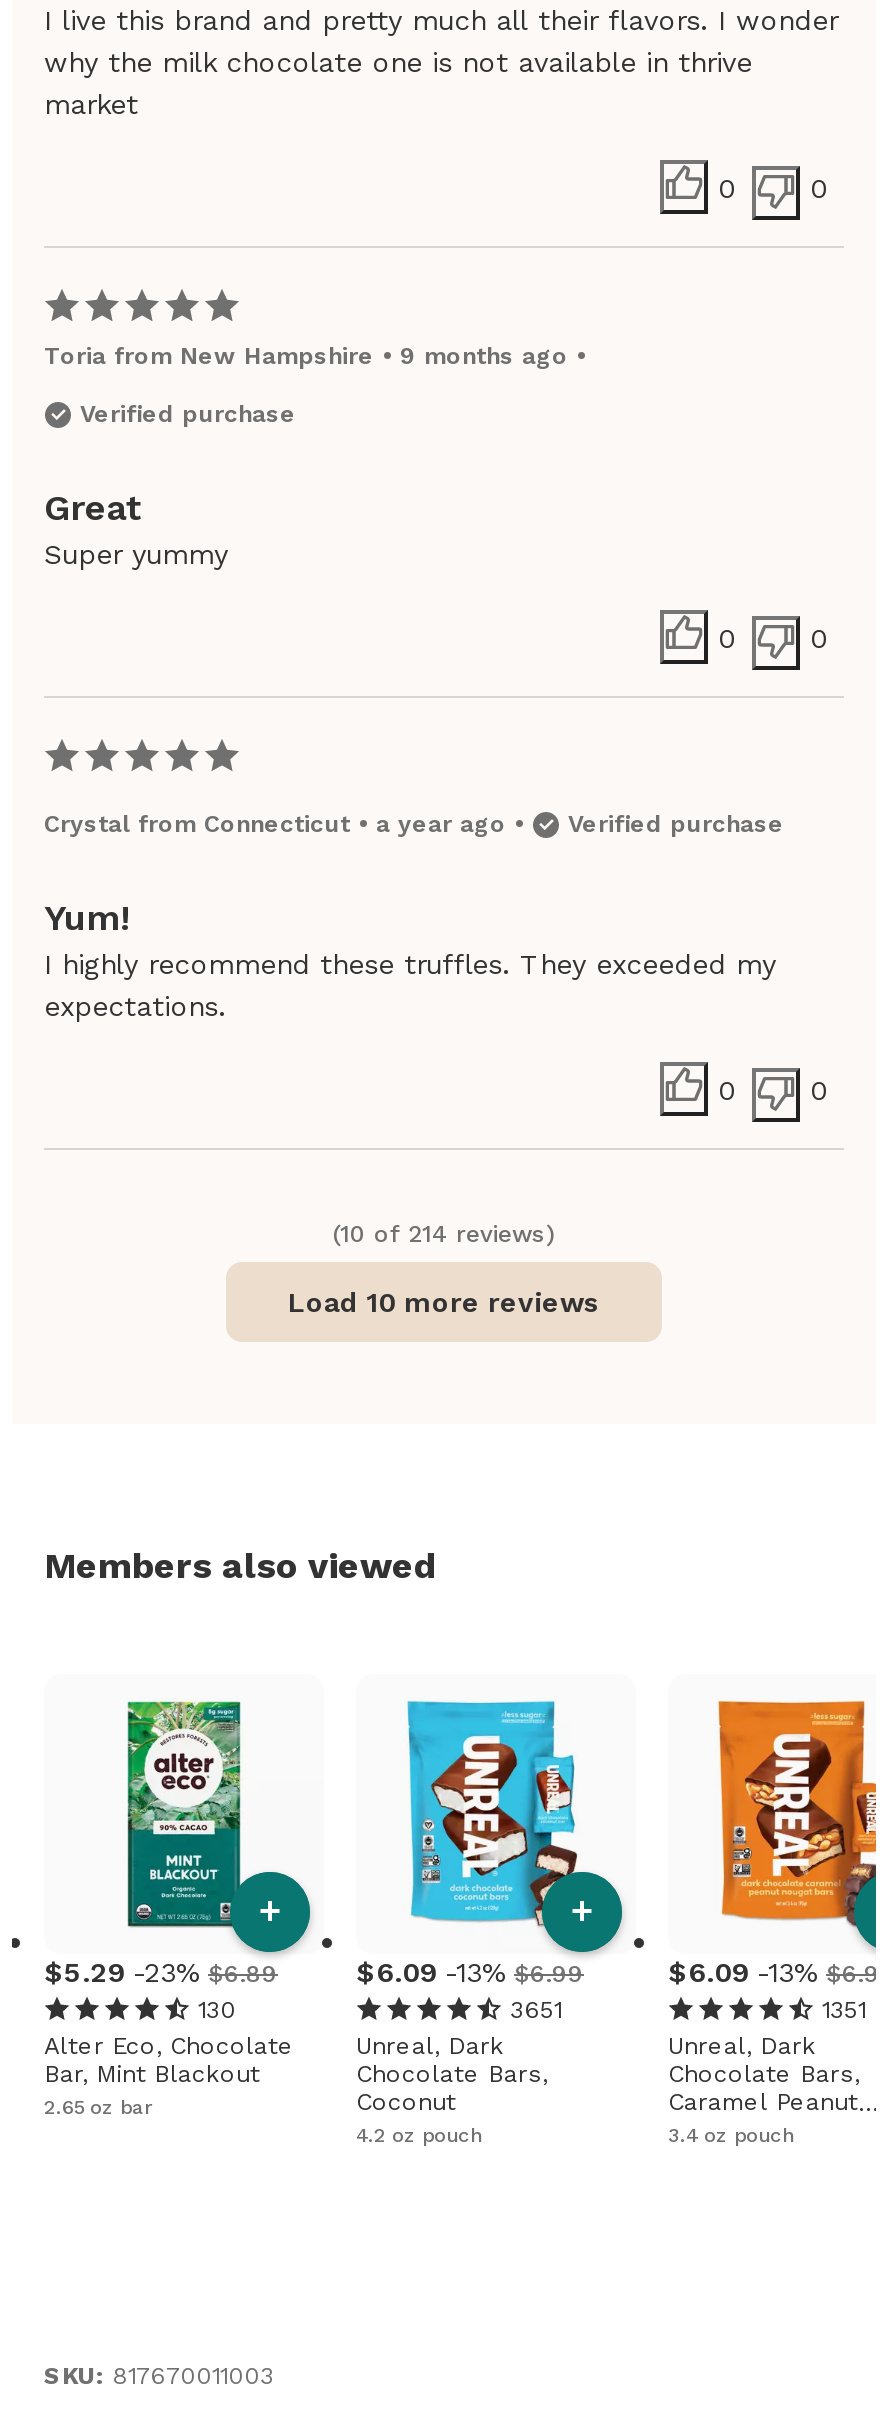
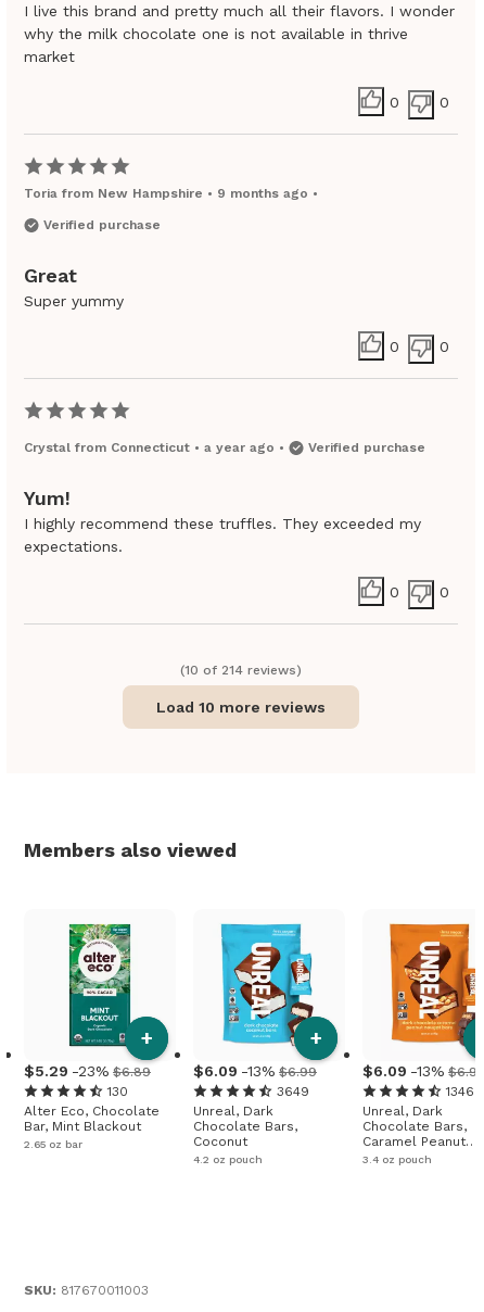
[510,1996,562,2024] 3651 -> [277,1084,309,1099] 3649
[822,1996,866,2024] 1351 -> [446,1084,474,1099] 1346

